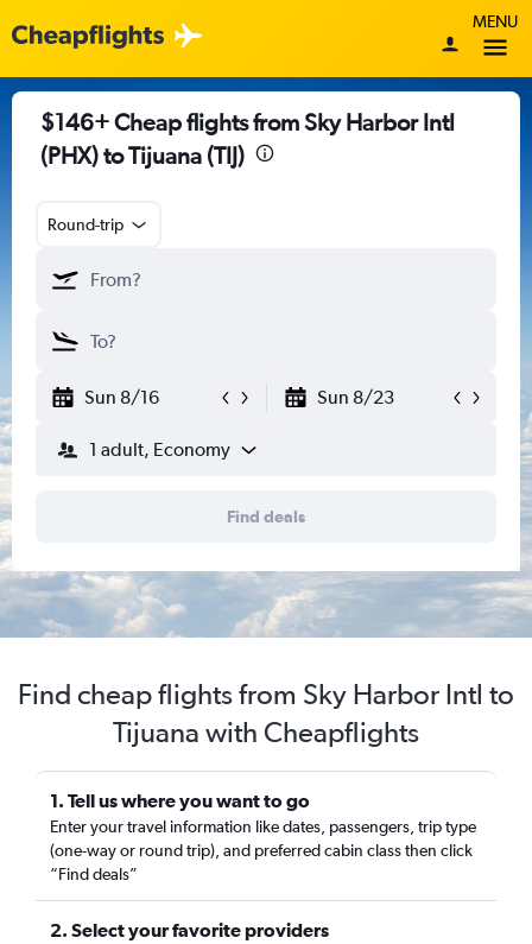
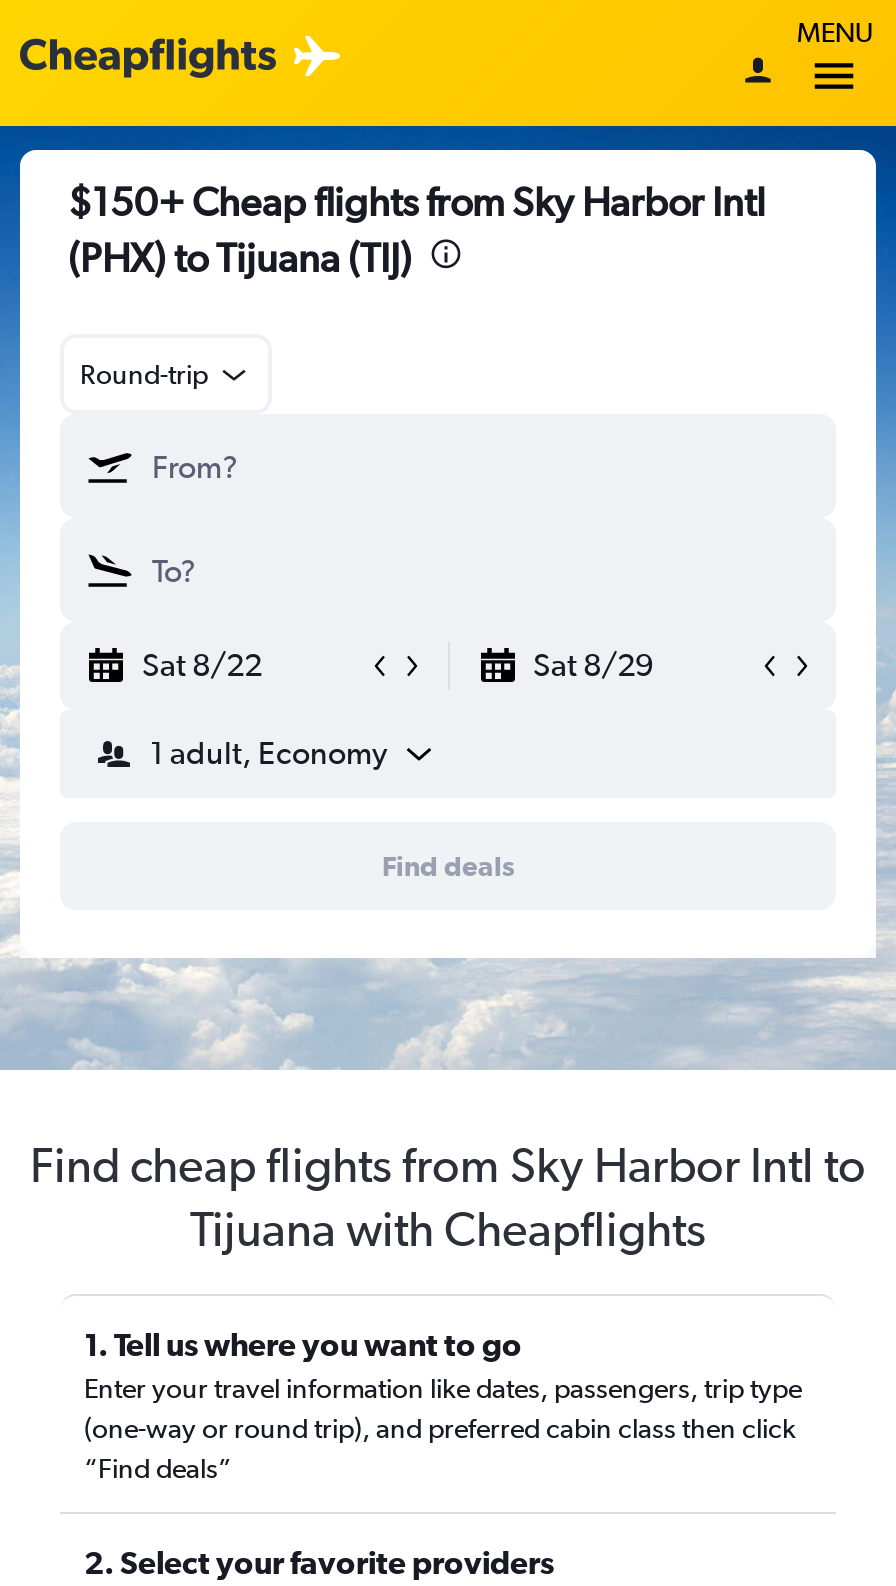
[40,108,455,135] $146+ Cheap flights from Sky Harbor Intl -> [68,178,766,224] $150+ Cheap flights from Sky Harbor Intl
[84,386,394,408] Sun 8/16 | Sun 8/23 -> [142,646,653,684] Sat 8/22 | Sat 8/29

